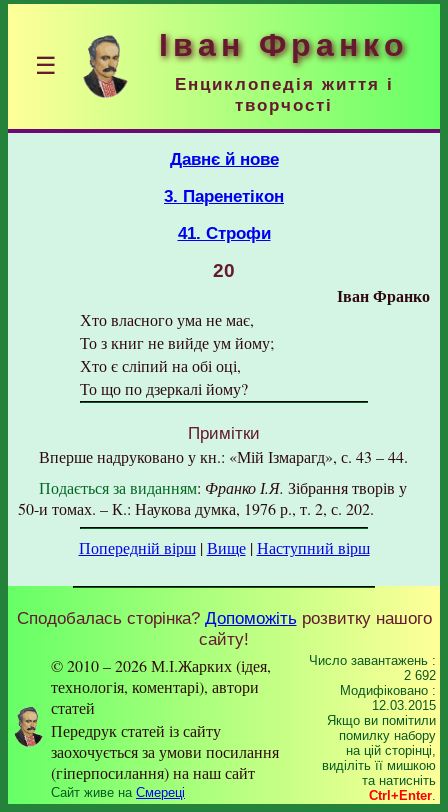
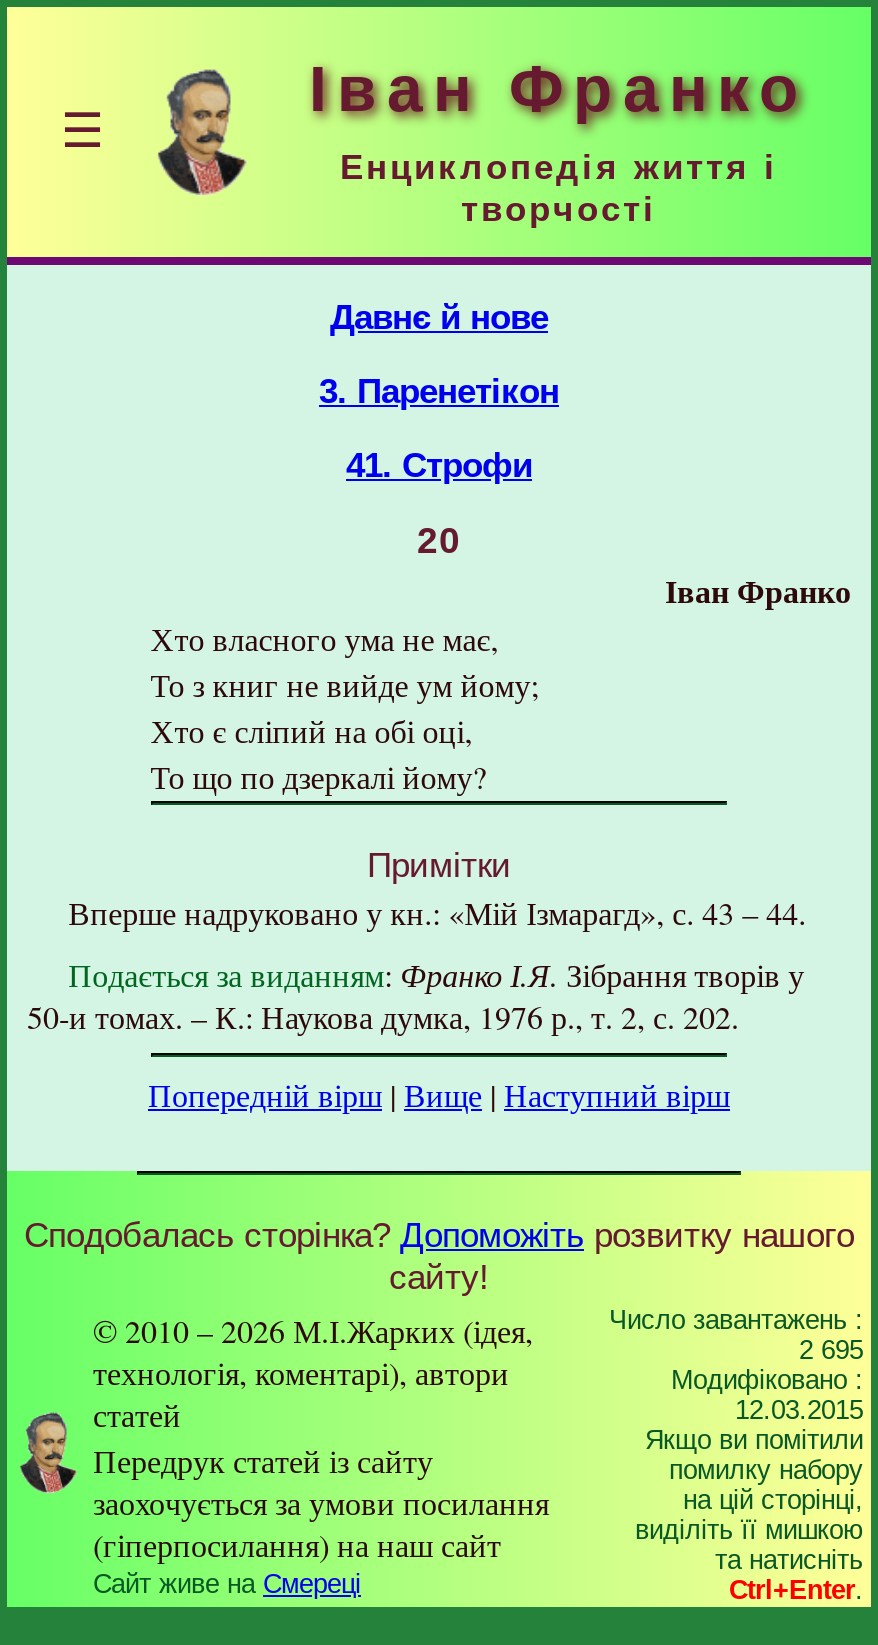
[404,668,436,683] 2 692 -> [799,1335,863,1365] 2 695

